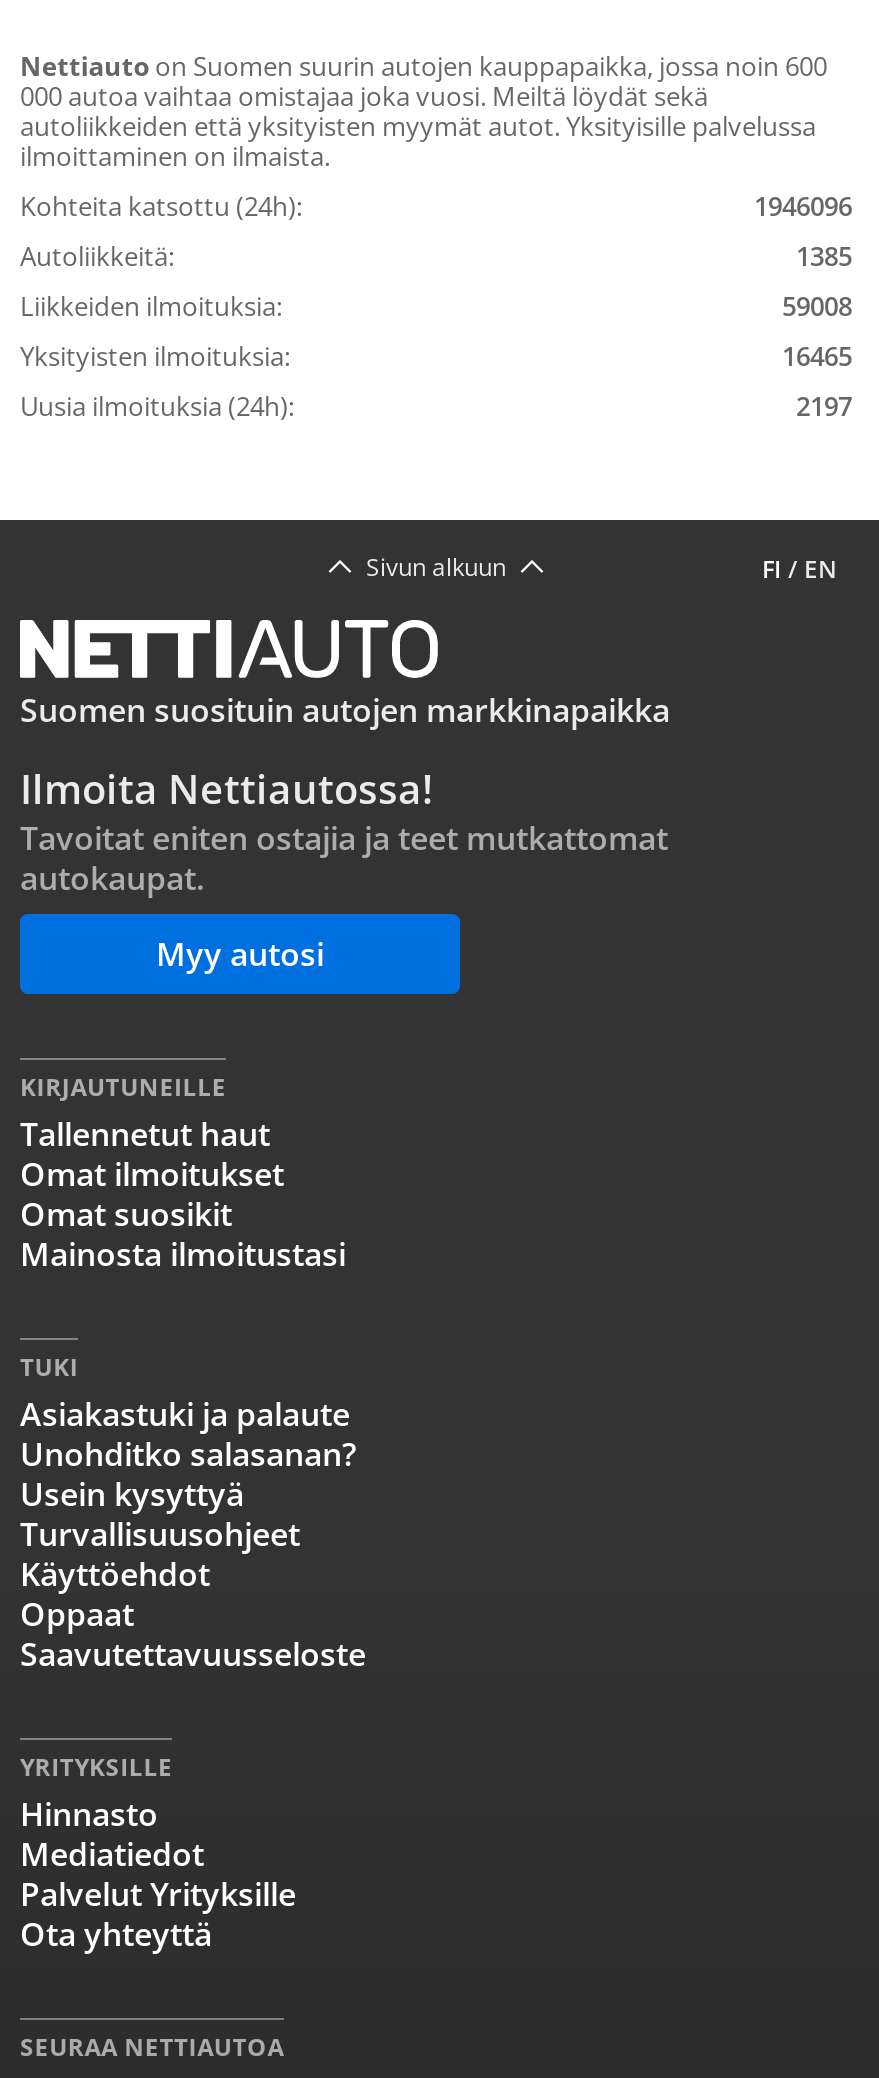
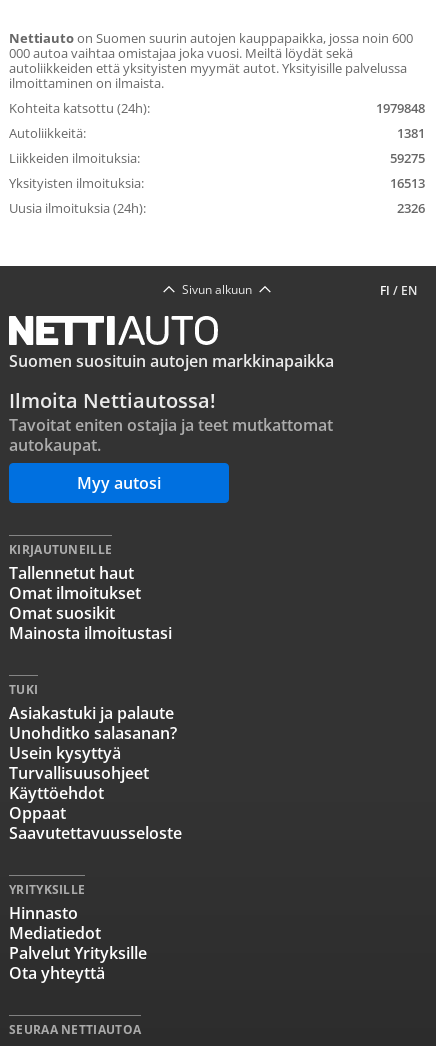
[754,189,852,225] 1946096 -> [376,99,425,117] 1979848
[796,239,852,275] 1385 -> [397,124,425,142] 1381
[782,289,852,325] 59008 -> [390,149,425,167] 59275
[782,339,852,375] 16465 -> [390,174,425,192] 16513
[796,389,852,425] 2197 -> [397,199,425,217] 2326

